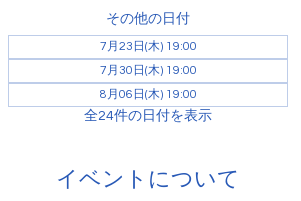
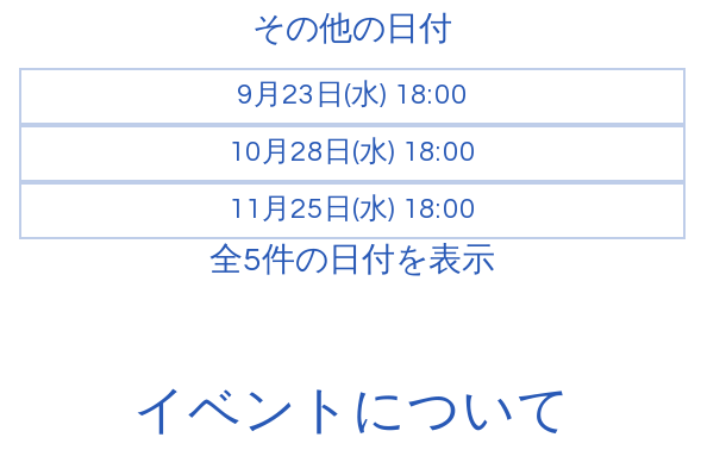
[99,40,196,53] 7月23日(木) 19:00 -> [237,80,468,111] 9月23日(水) 18:00
[99,64,196,77] 7月30日(木) 19:00 -> [229,137,476,168] 10月28日(水) 18:00
[99,88,196,101] 8月06日(木) 19:00 -> [229,194,476,225] 11月25日(水) 18:00
[84,109,212,123] 全24件の日付を表示 -> [209,244,495,277] 全5件の日付を表示

